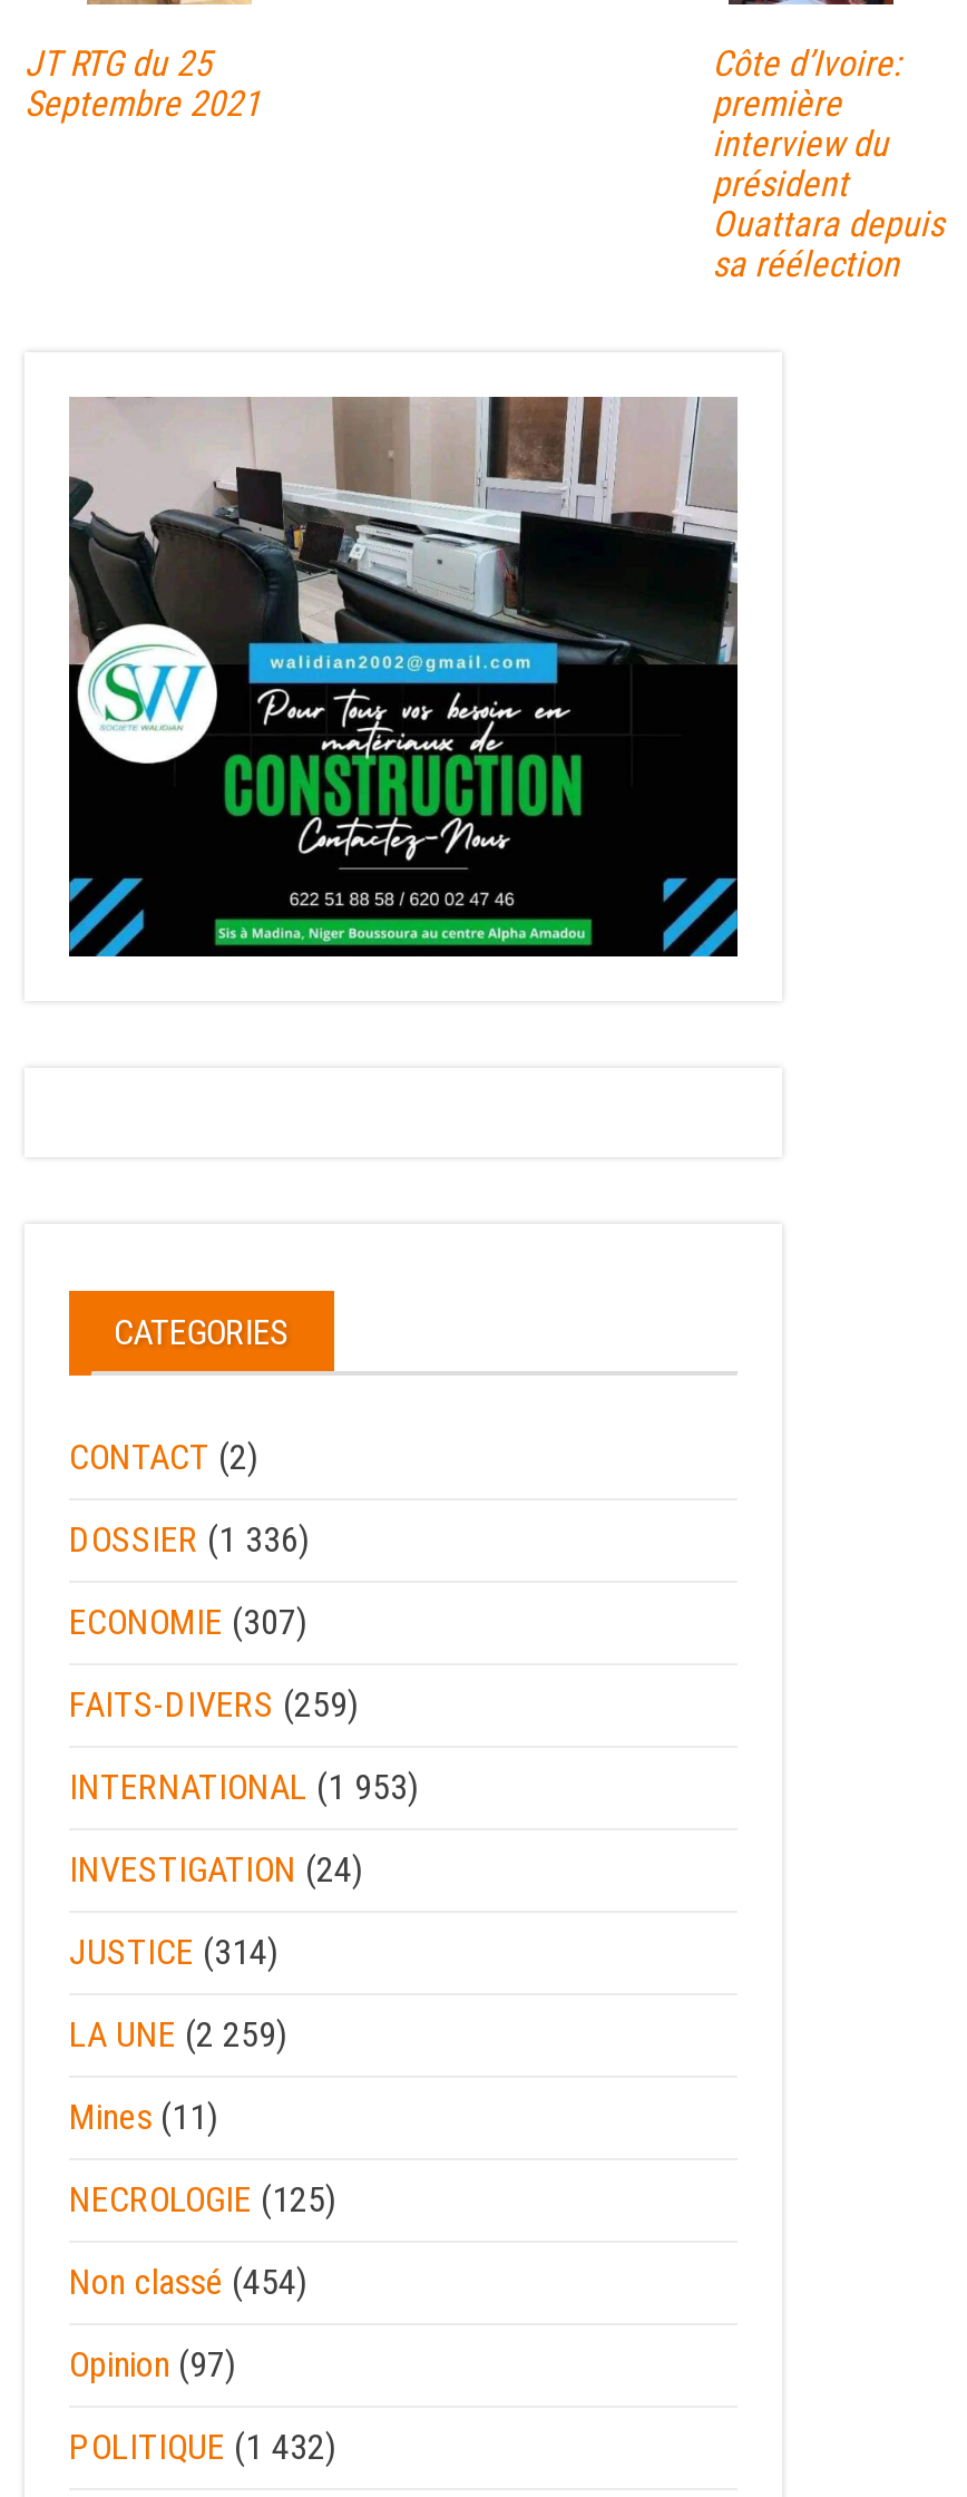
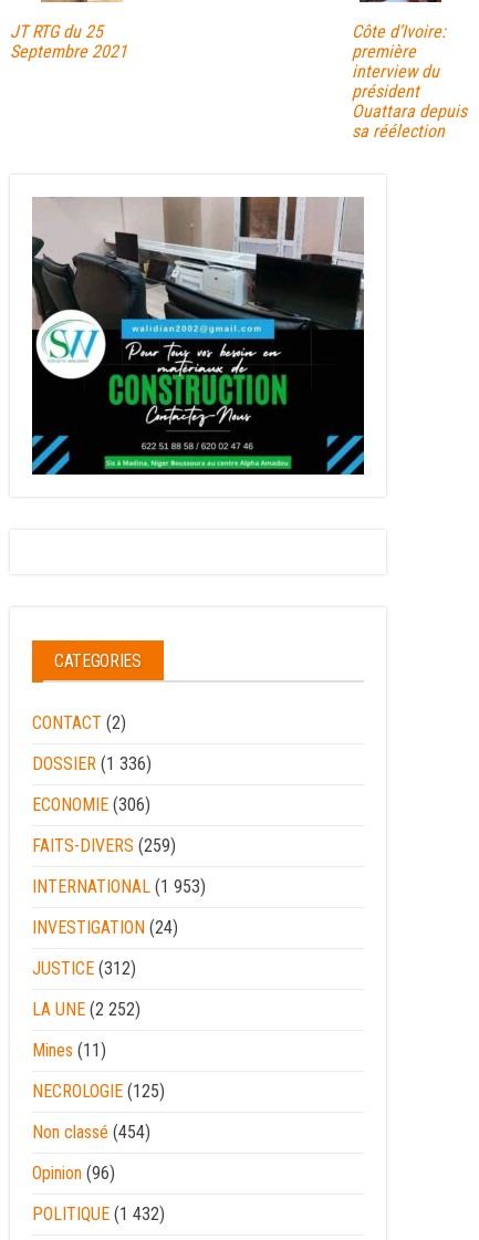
[69,1602,307,1644] ECONOMIE (307) -> [32,794,150,815] ECONOMIE (306)
[69,1932,279,1974] JUSTICE (314) -> [32,958,136,979] JUSTICE (312)
[69,2014,287,2056] LA UNE (2 259) -> [32,999,140,1020] LA UNE (2 252)
[69,2344,236,2386] Opinion (97) -> [32,1162,115,1183] Opinion (96)

